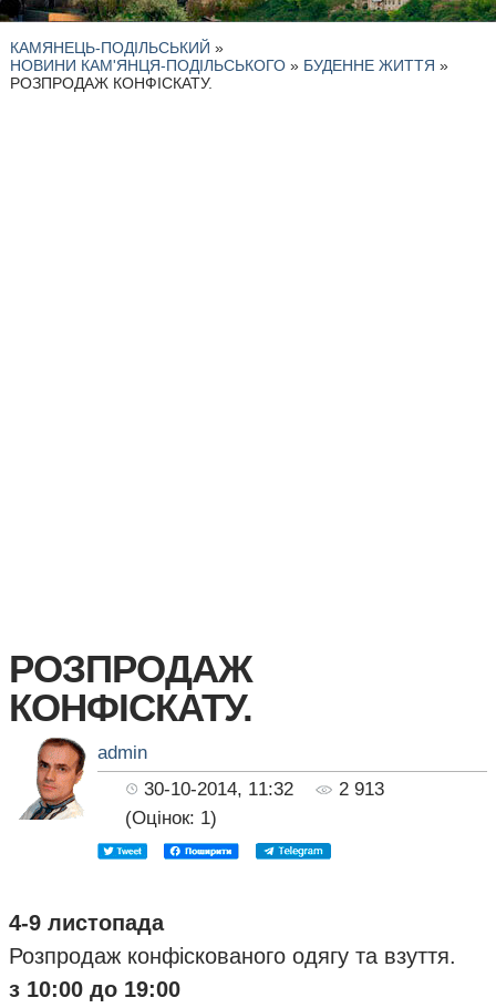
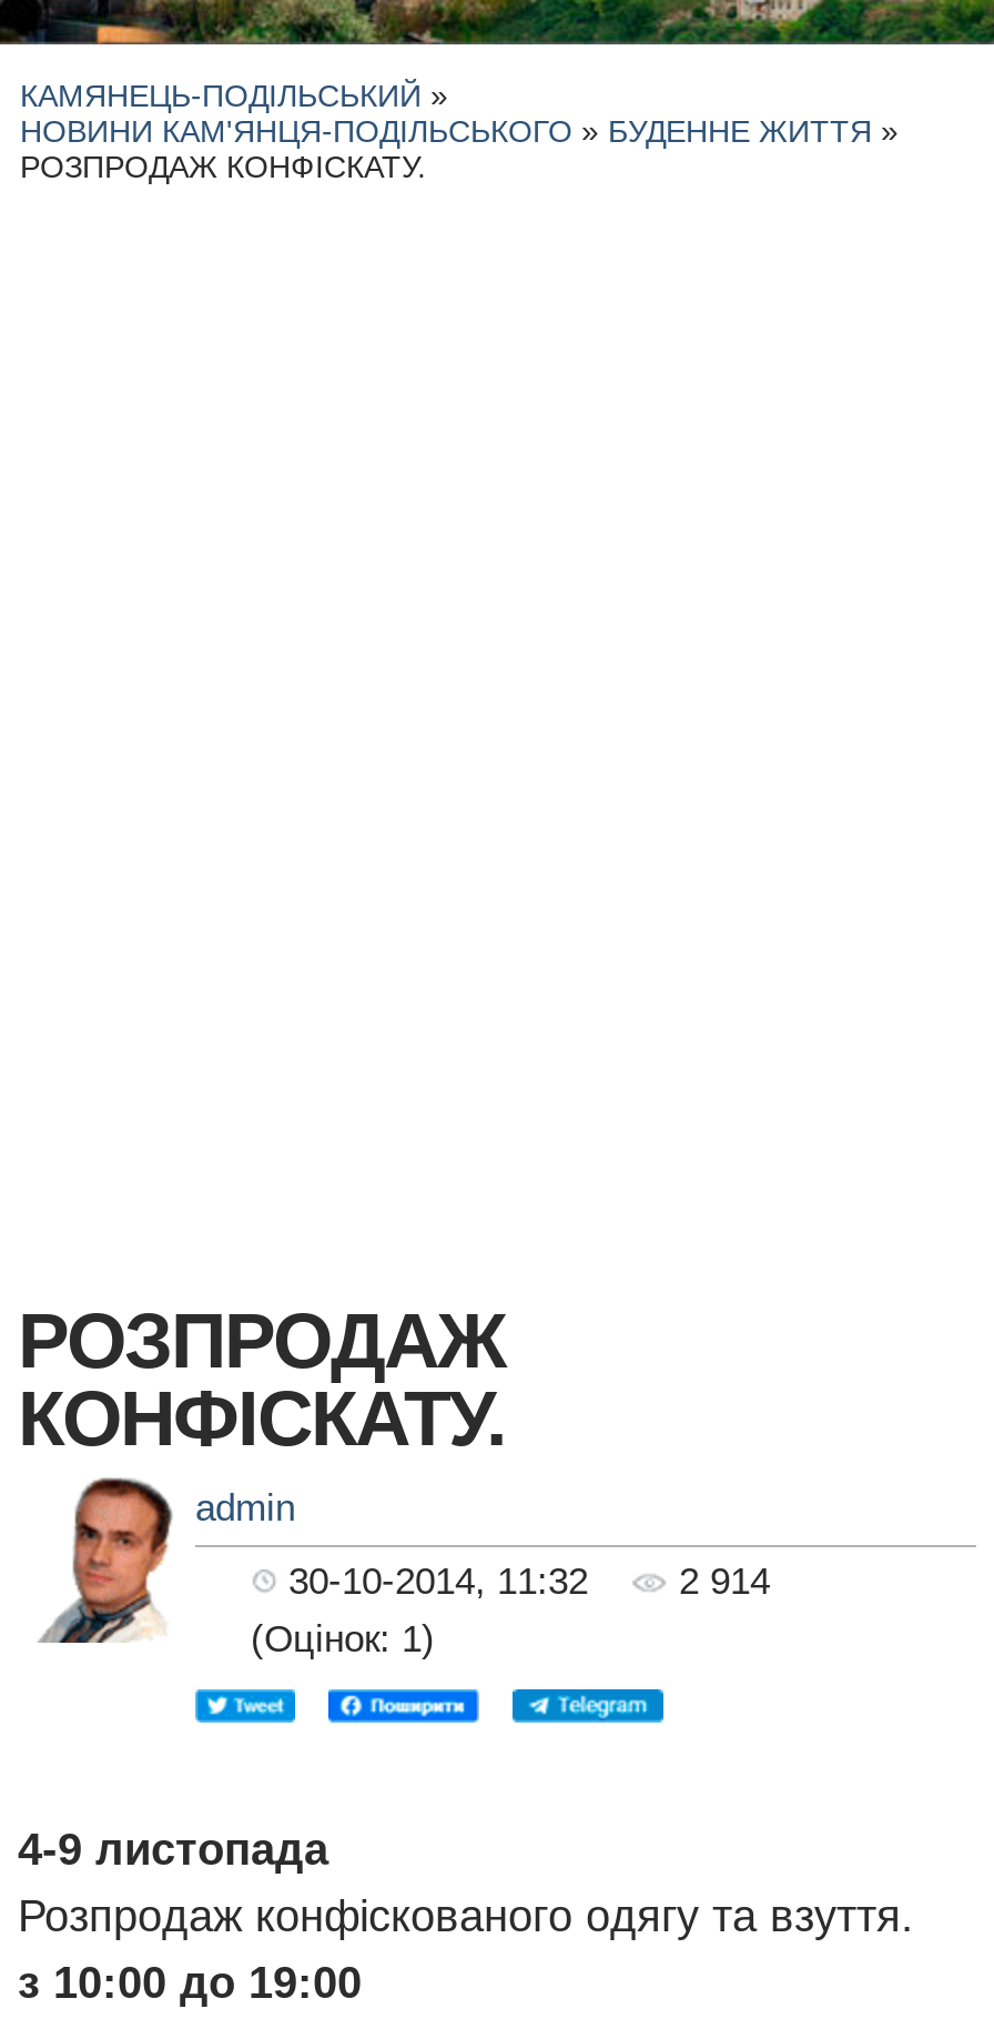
[144,779,384,800] 30-10-2014, 11:32 2 913 -> [288,1561,770,1603] 30-10-2014, 11:32 2 914

